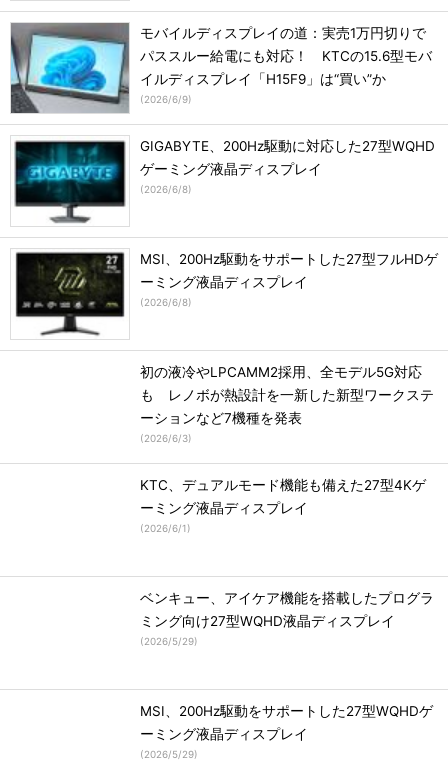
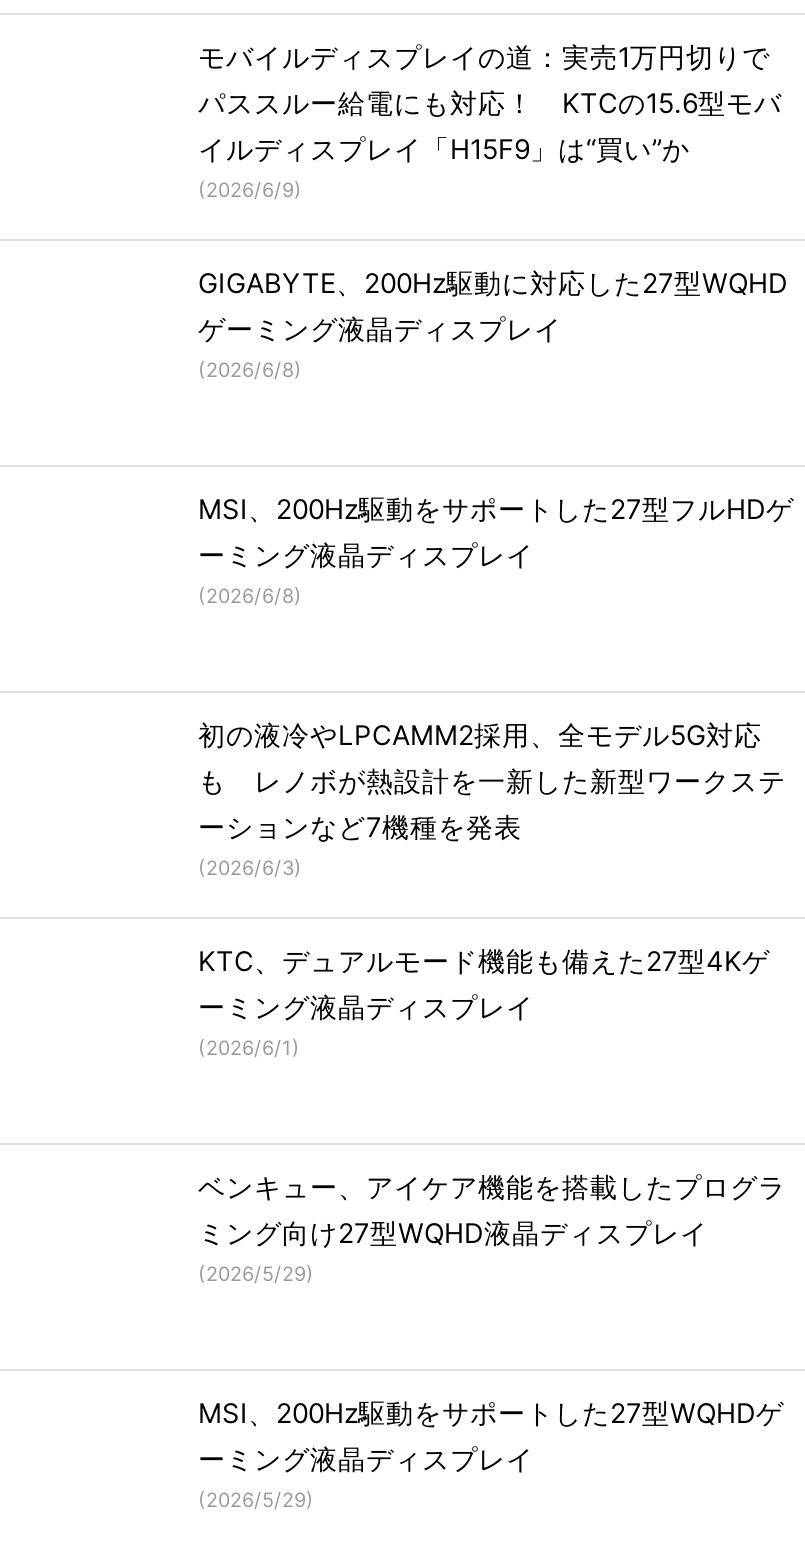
[10,22,130,114] [image] -> none
[14,140,126,224] [image] -> none
[15,251,125,336] [image] -> none

